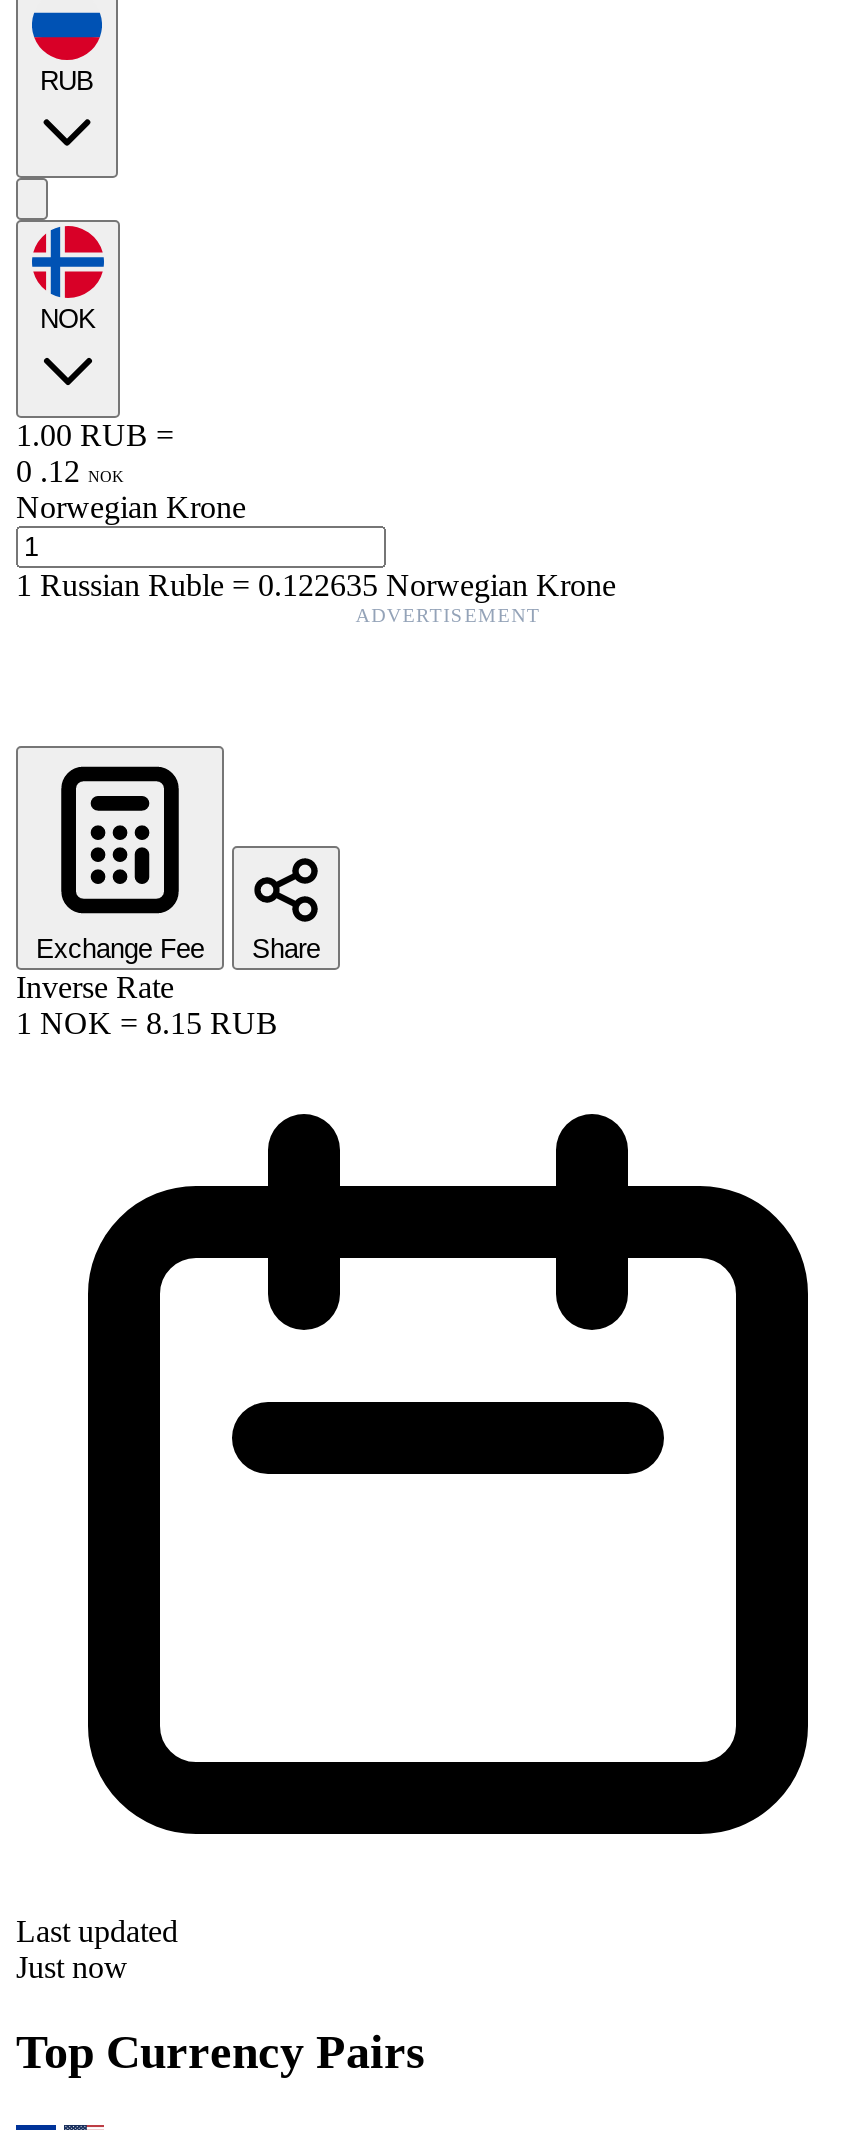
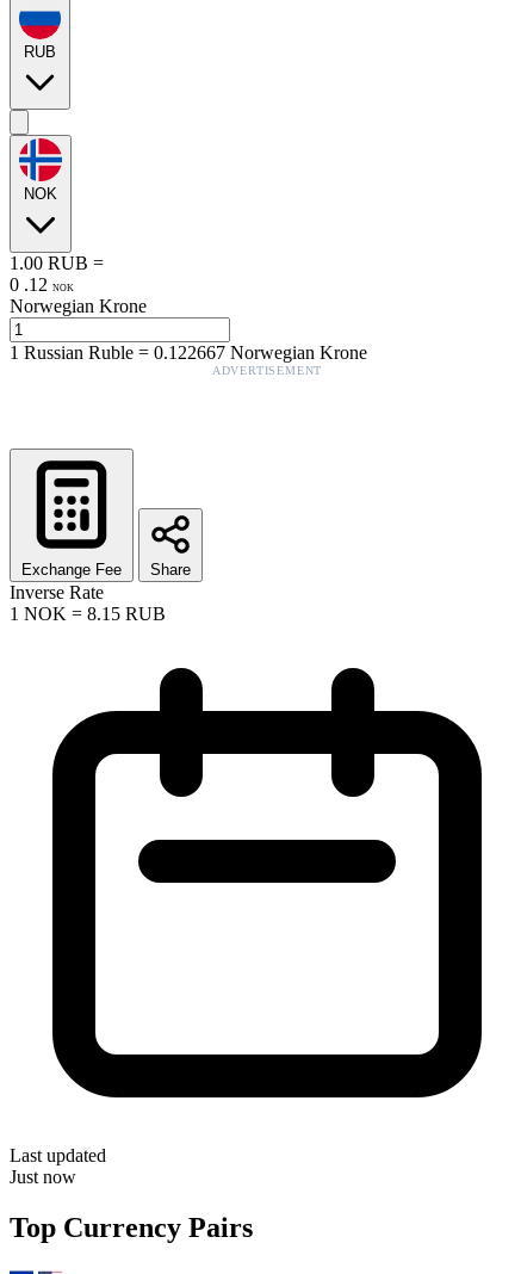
[16,568,616,602] 1Russian Ruble=0.122635 Norwegian Krone -> [10,342,367,362] 1Russian Ruble=0.122667 Norwegian Krone

